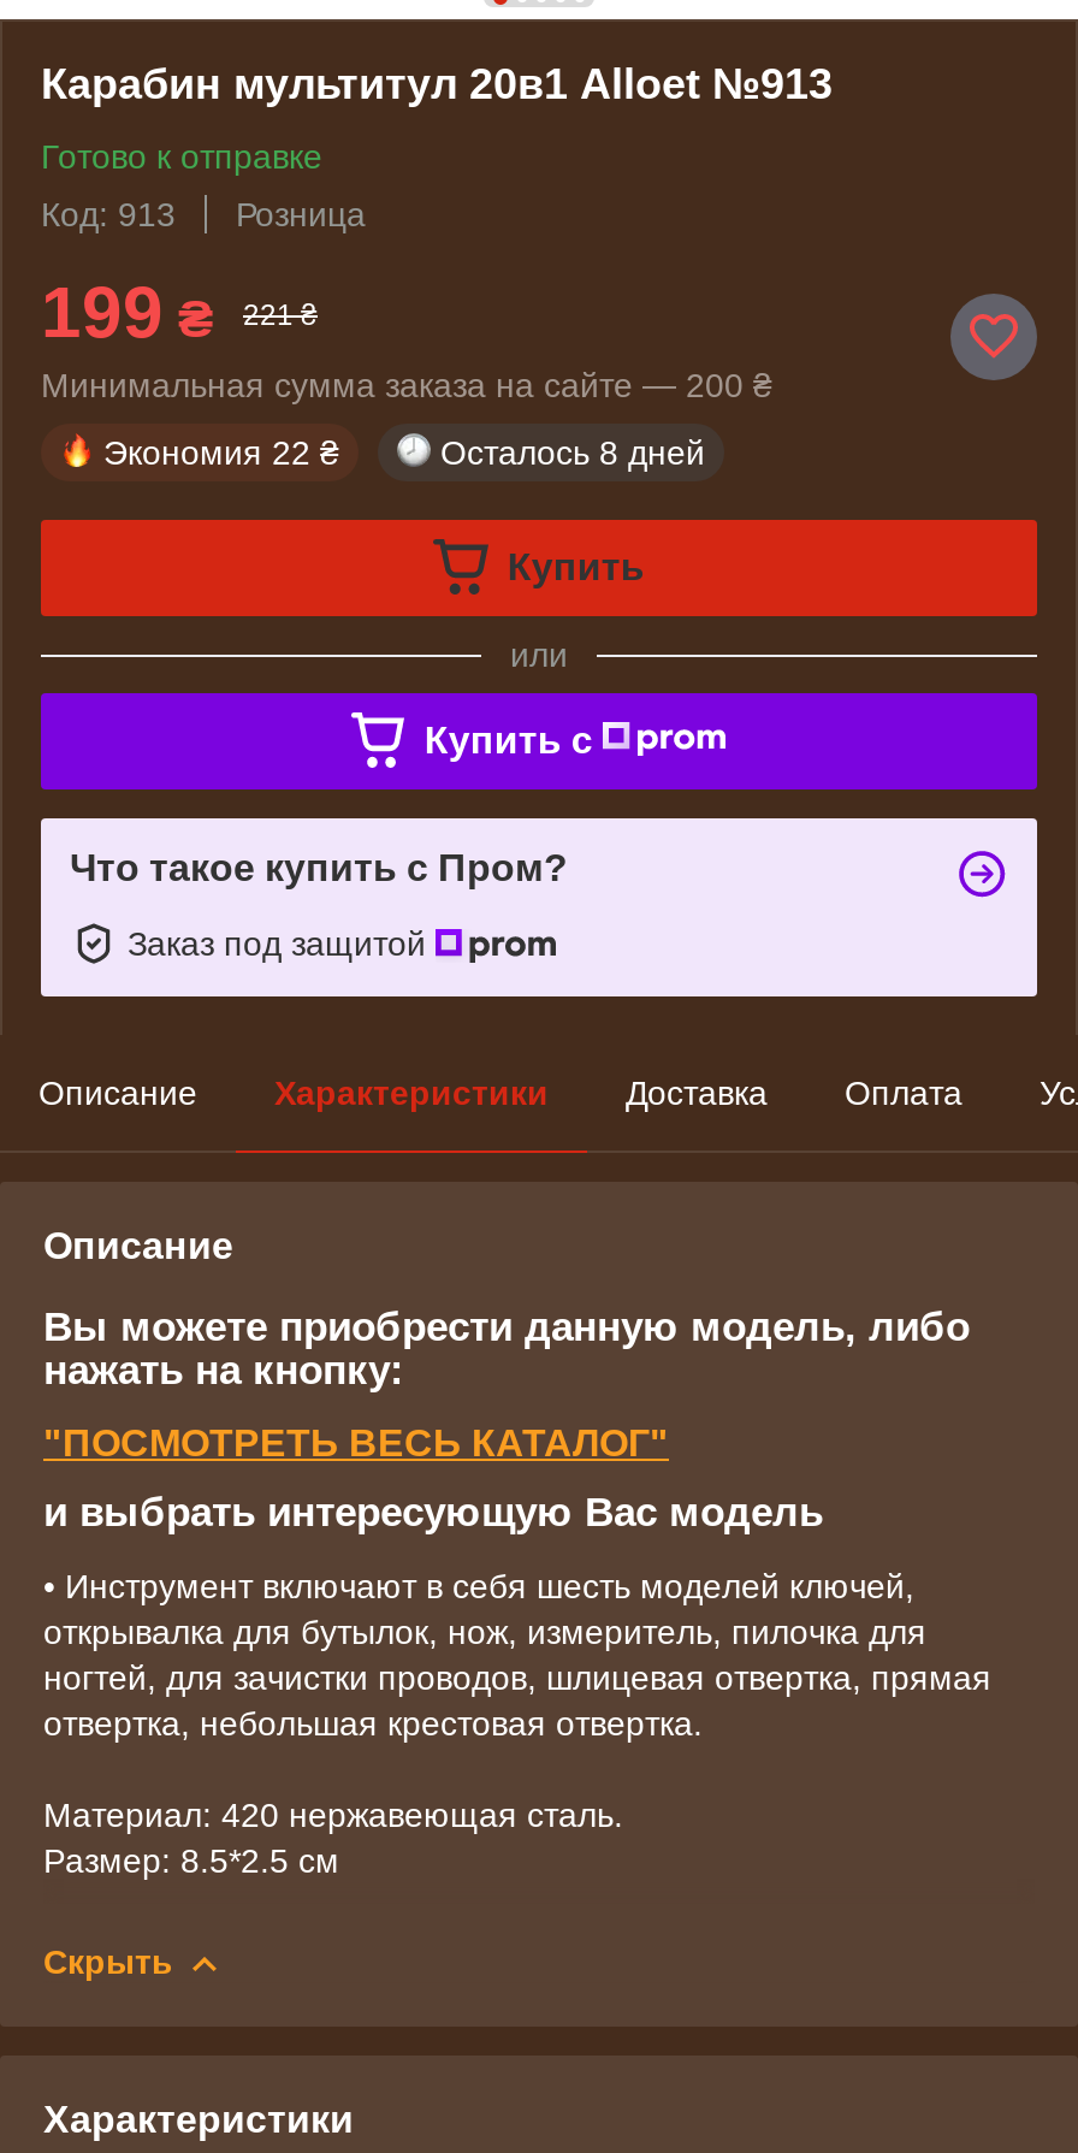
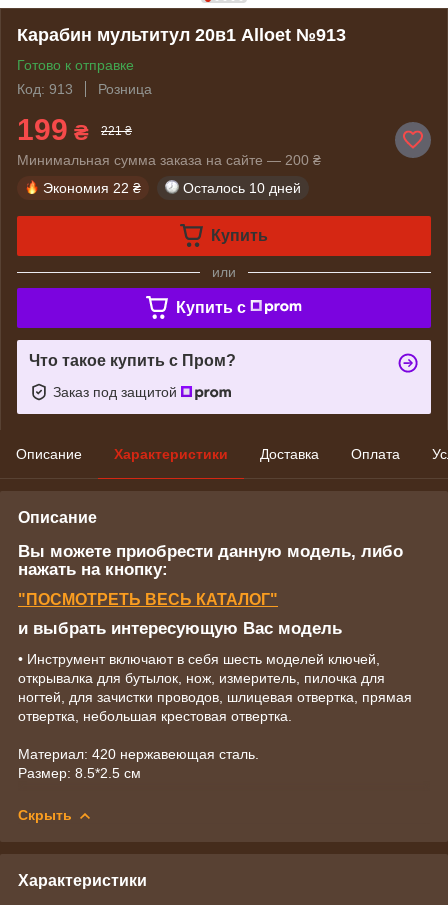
[440,433,705,471] Осталось 8 дней -> [183,180,301,196] Осталось 10 дней

